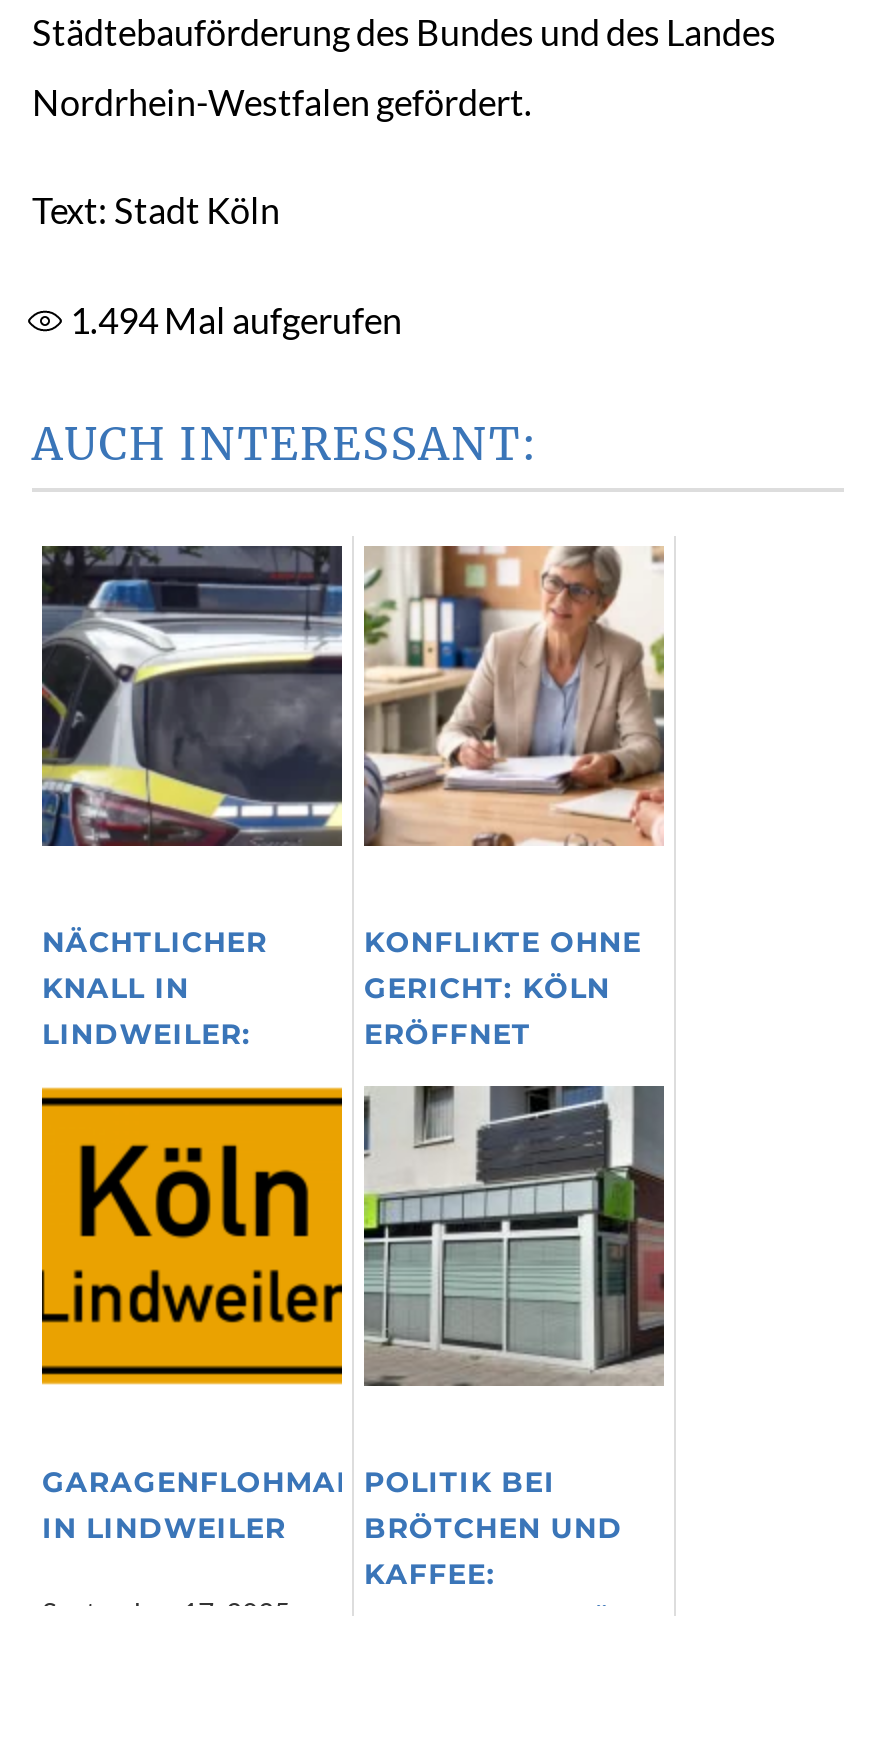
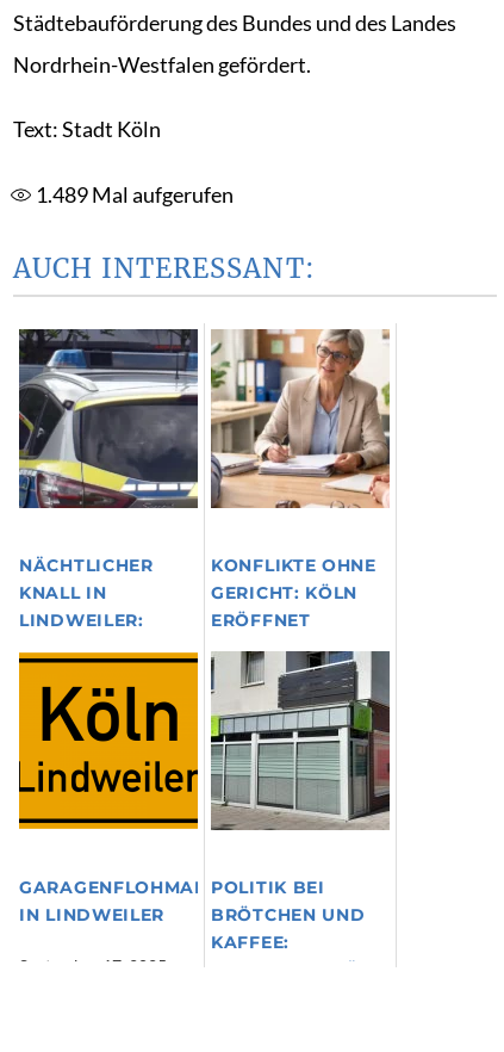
[70,298,402,342] 1.494 Mal aufgerufen -> [36,182,234,208] 1.489 Mal aufgerufen

